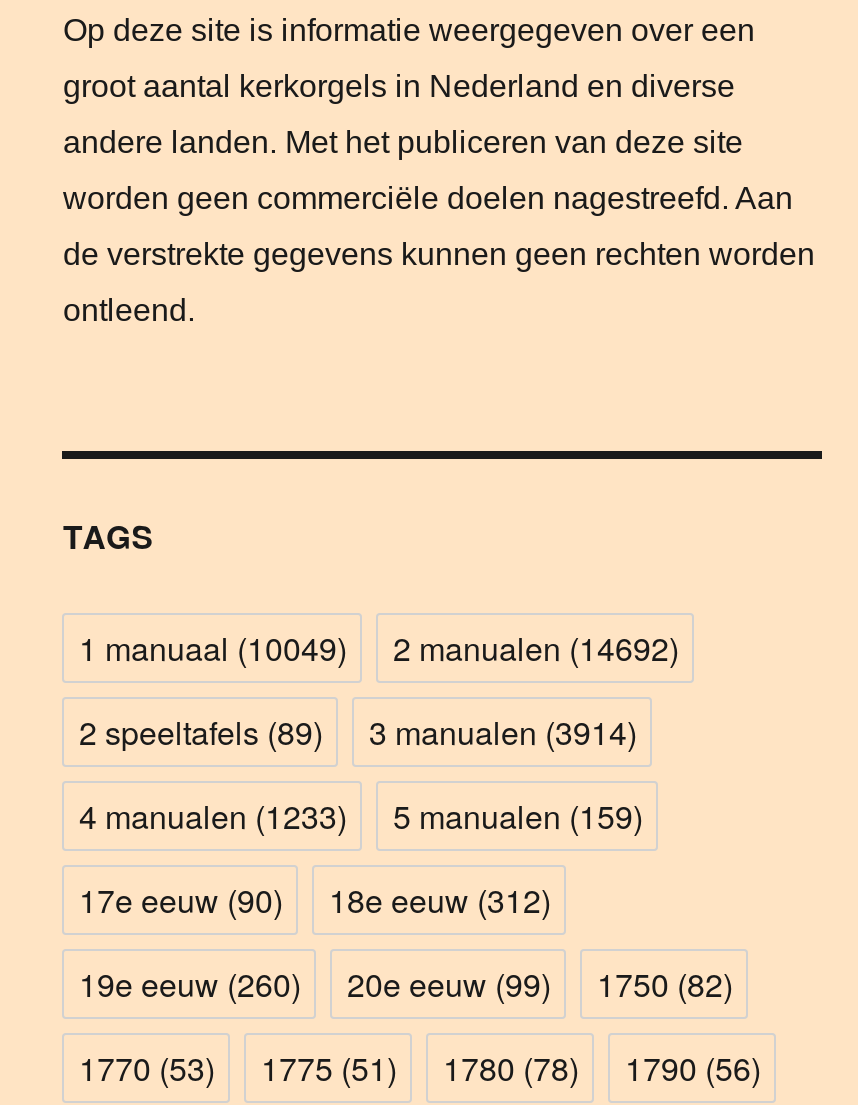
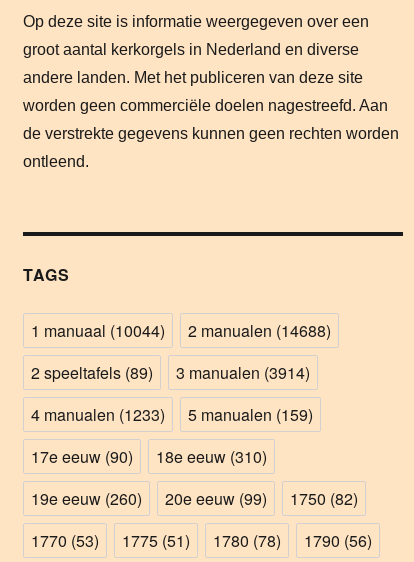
[79,625,347,671] 1 manuaal (10049) -> [31,319,165,342] 1 manuaal (10044)
[393,625,679,671] 2 manualen (14692) -> [188,319,331,342] 2 manualen (14688)
[79,877,551,923] 17e eeuw (90) 18e eeuw (312) -> [31,445,267,468] 17e eeuw (90) 18e eeuw (310)

